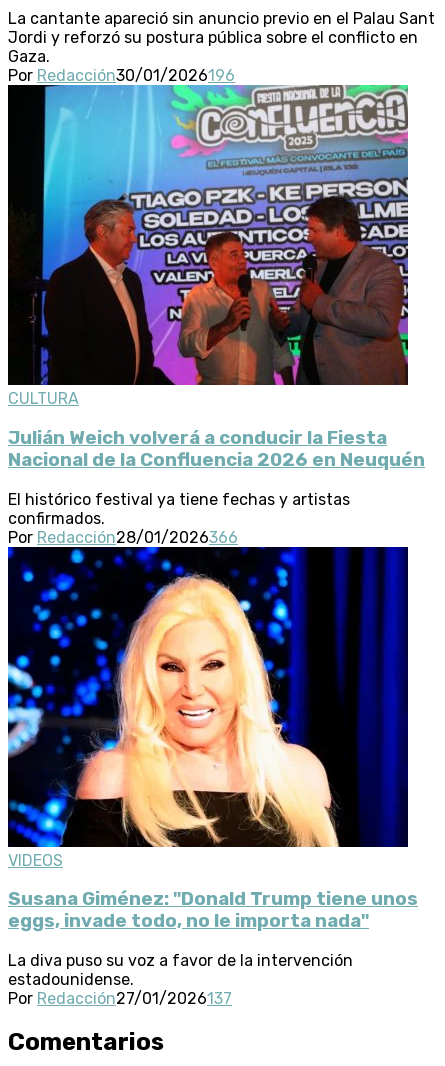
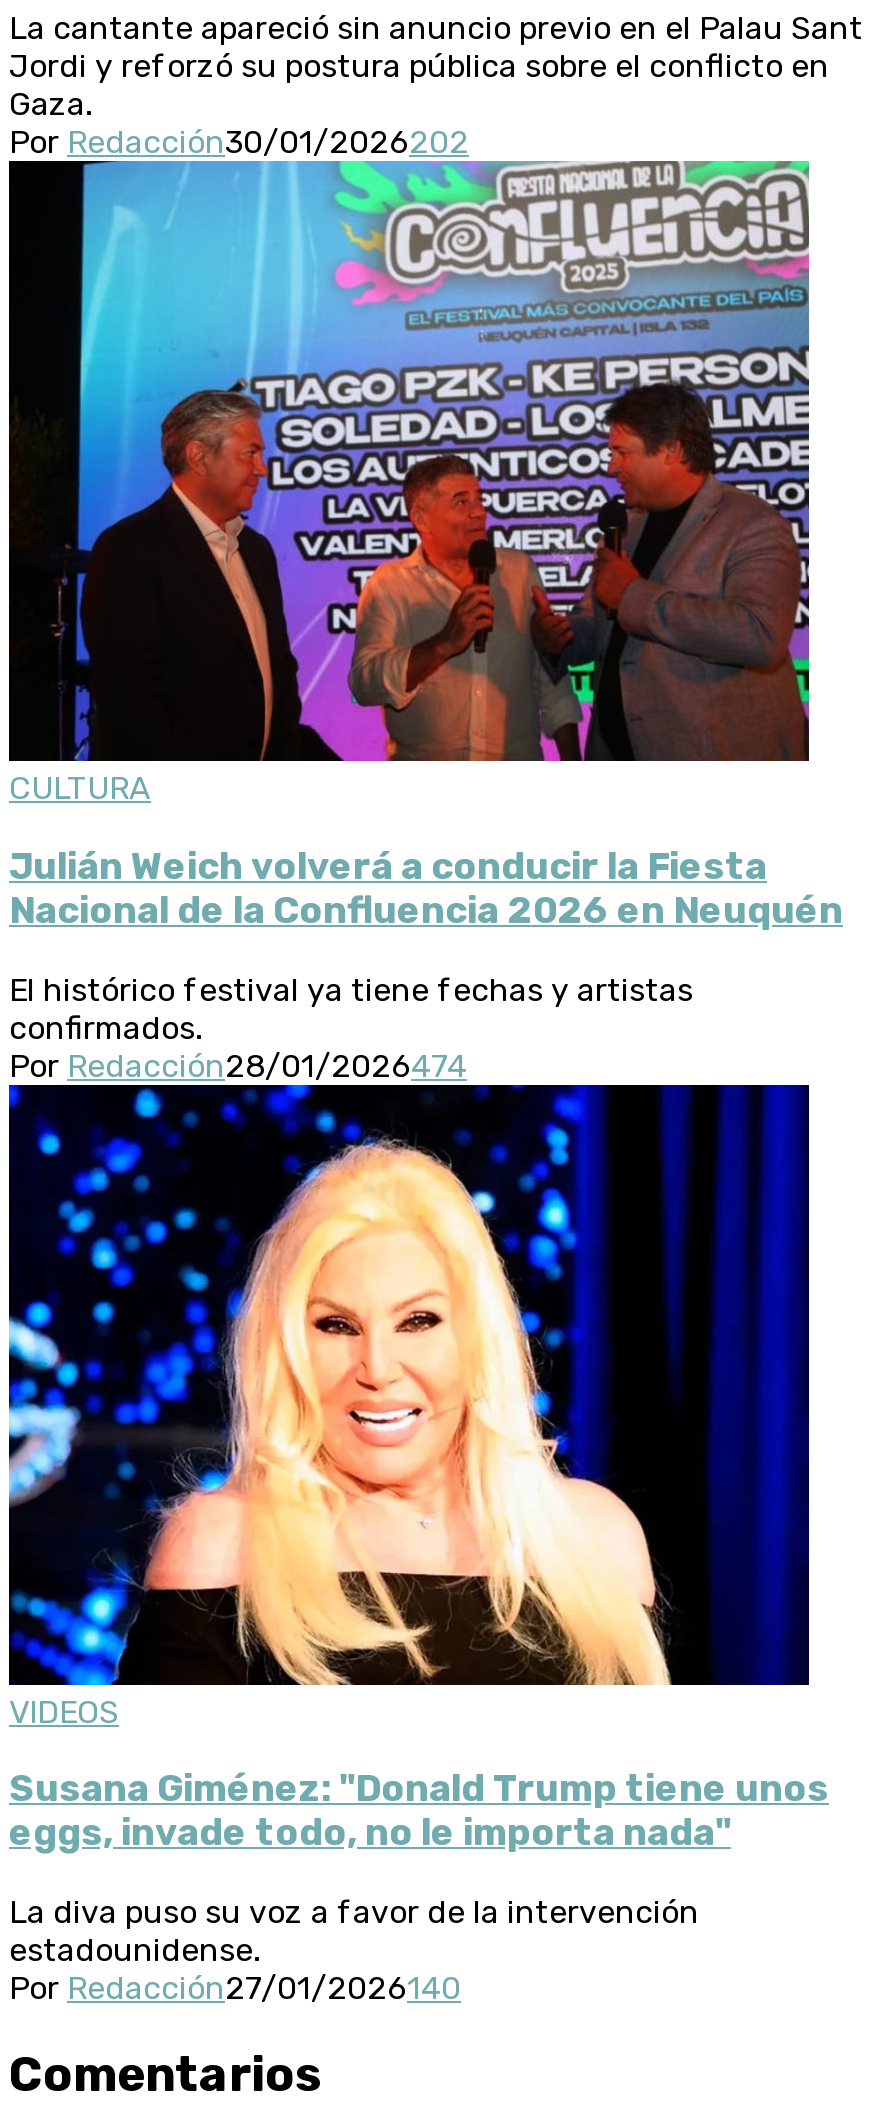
[8,66,235,85] Por Redacción30/01/2026196 -> [9,123,469,161] Por Redacción30/01/2026202
[8,528,238,547] Por Redacción28/01/2026366 -> [9,1046,467,1084] Por Redacción28/01/2026474
[8,989,232,1008] Por Redacción27/01/2026137 -> [9,1969,461,2007] Por Redacción27/01/2026140

